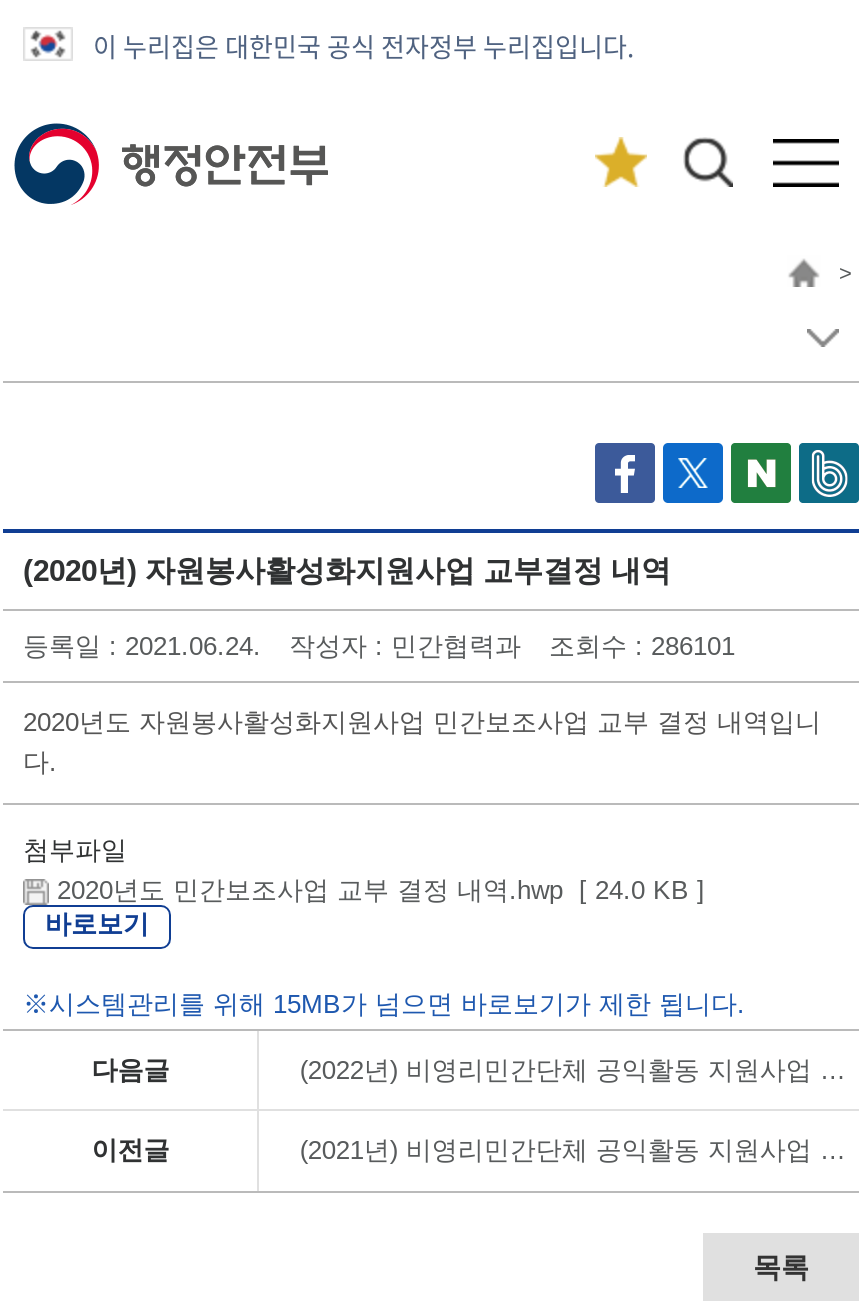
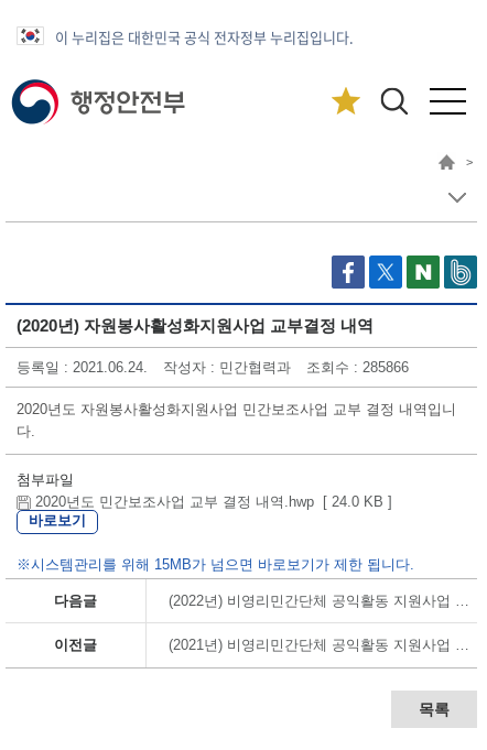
[23,631,735,661] 등록일 : 2021.06.24. 작성자 : 민간협력과 조회수 : 286101 -> [17,359,409,376] 등록일 : 2021.06.24. 작성자 : 민간협력과 조회수 : 285866

